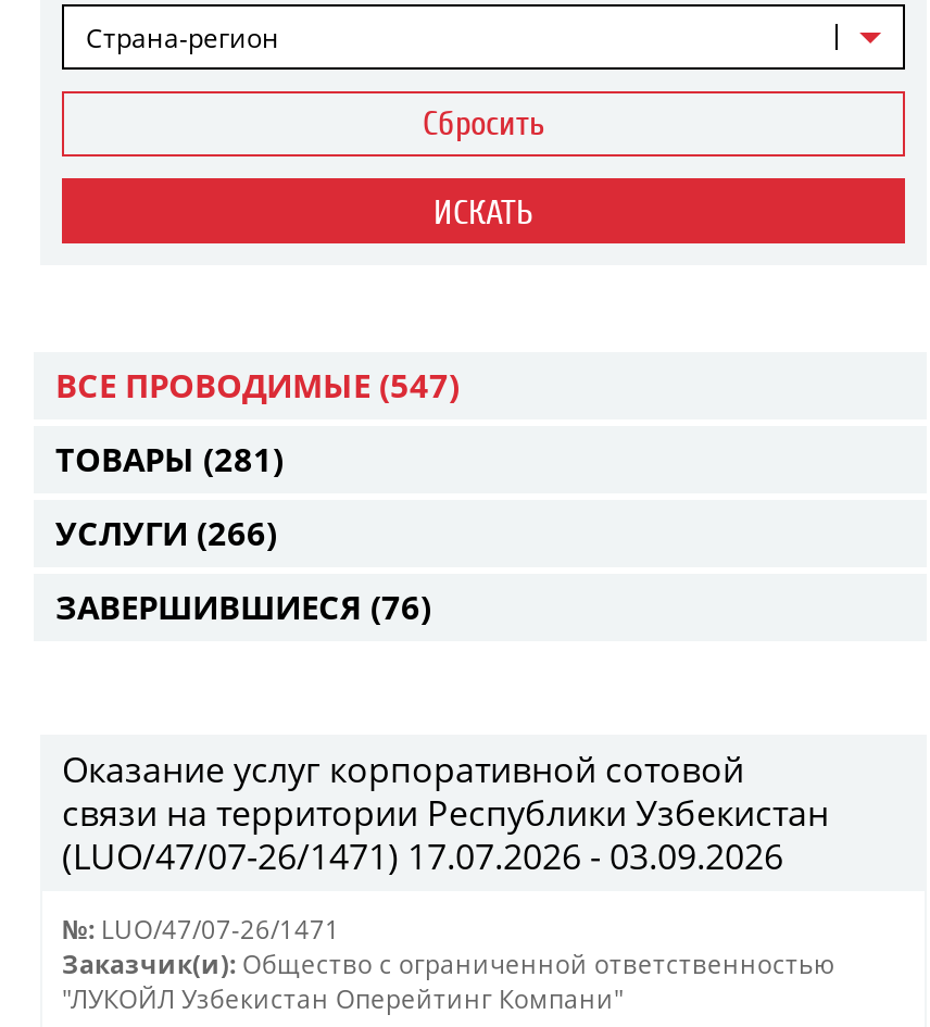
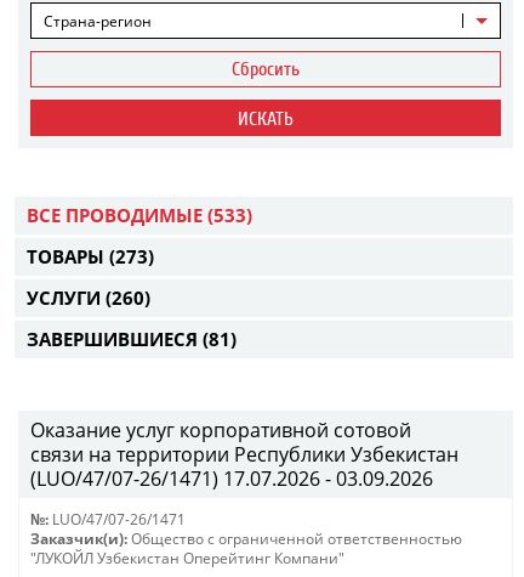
[55,363,460,406] ВСЕ ПРОВОДИМЫЕ (547) -> [27,203,252,227] ВСЕ ПРОВОДИМЫЕ (533)
[55,437,284,480] ТОВАРЫ (281) -> [27,244,154,268] ТОВАРЫ (273)
[55,511,277,554] УСЛУГИ (266) -> [27,285,150,310] УСЛУГИ (260)
[55,585,431,628] ЗАВЕРШИВШИЕСЯ (76) -> [27,327,237,351] ЗАВЕРШИВШИЕСЯ (81)

